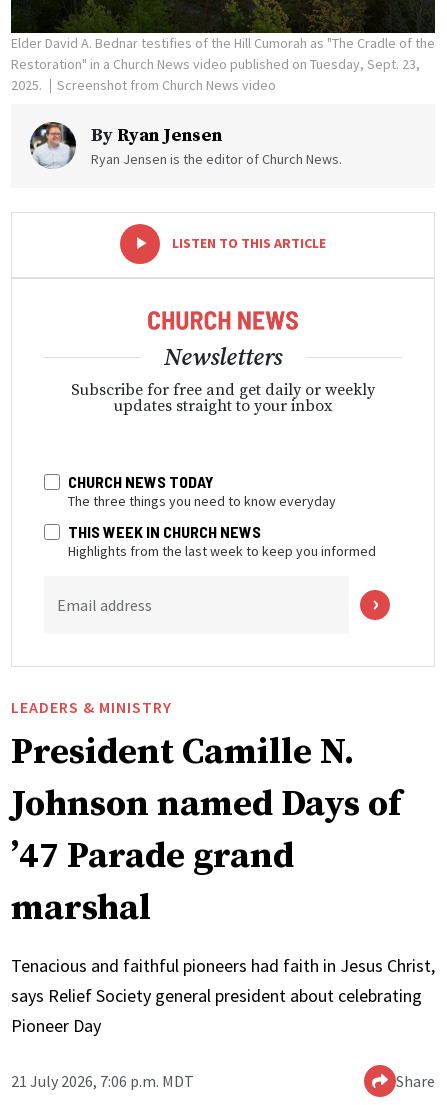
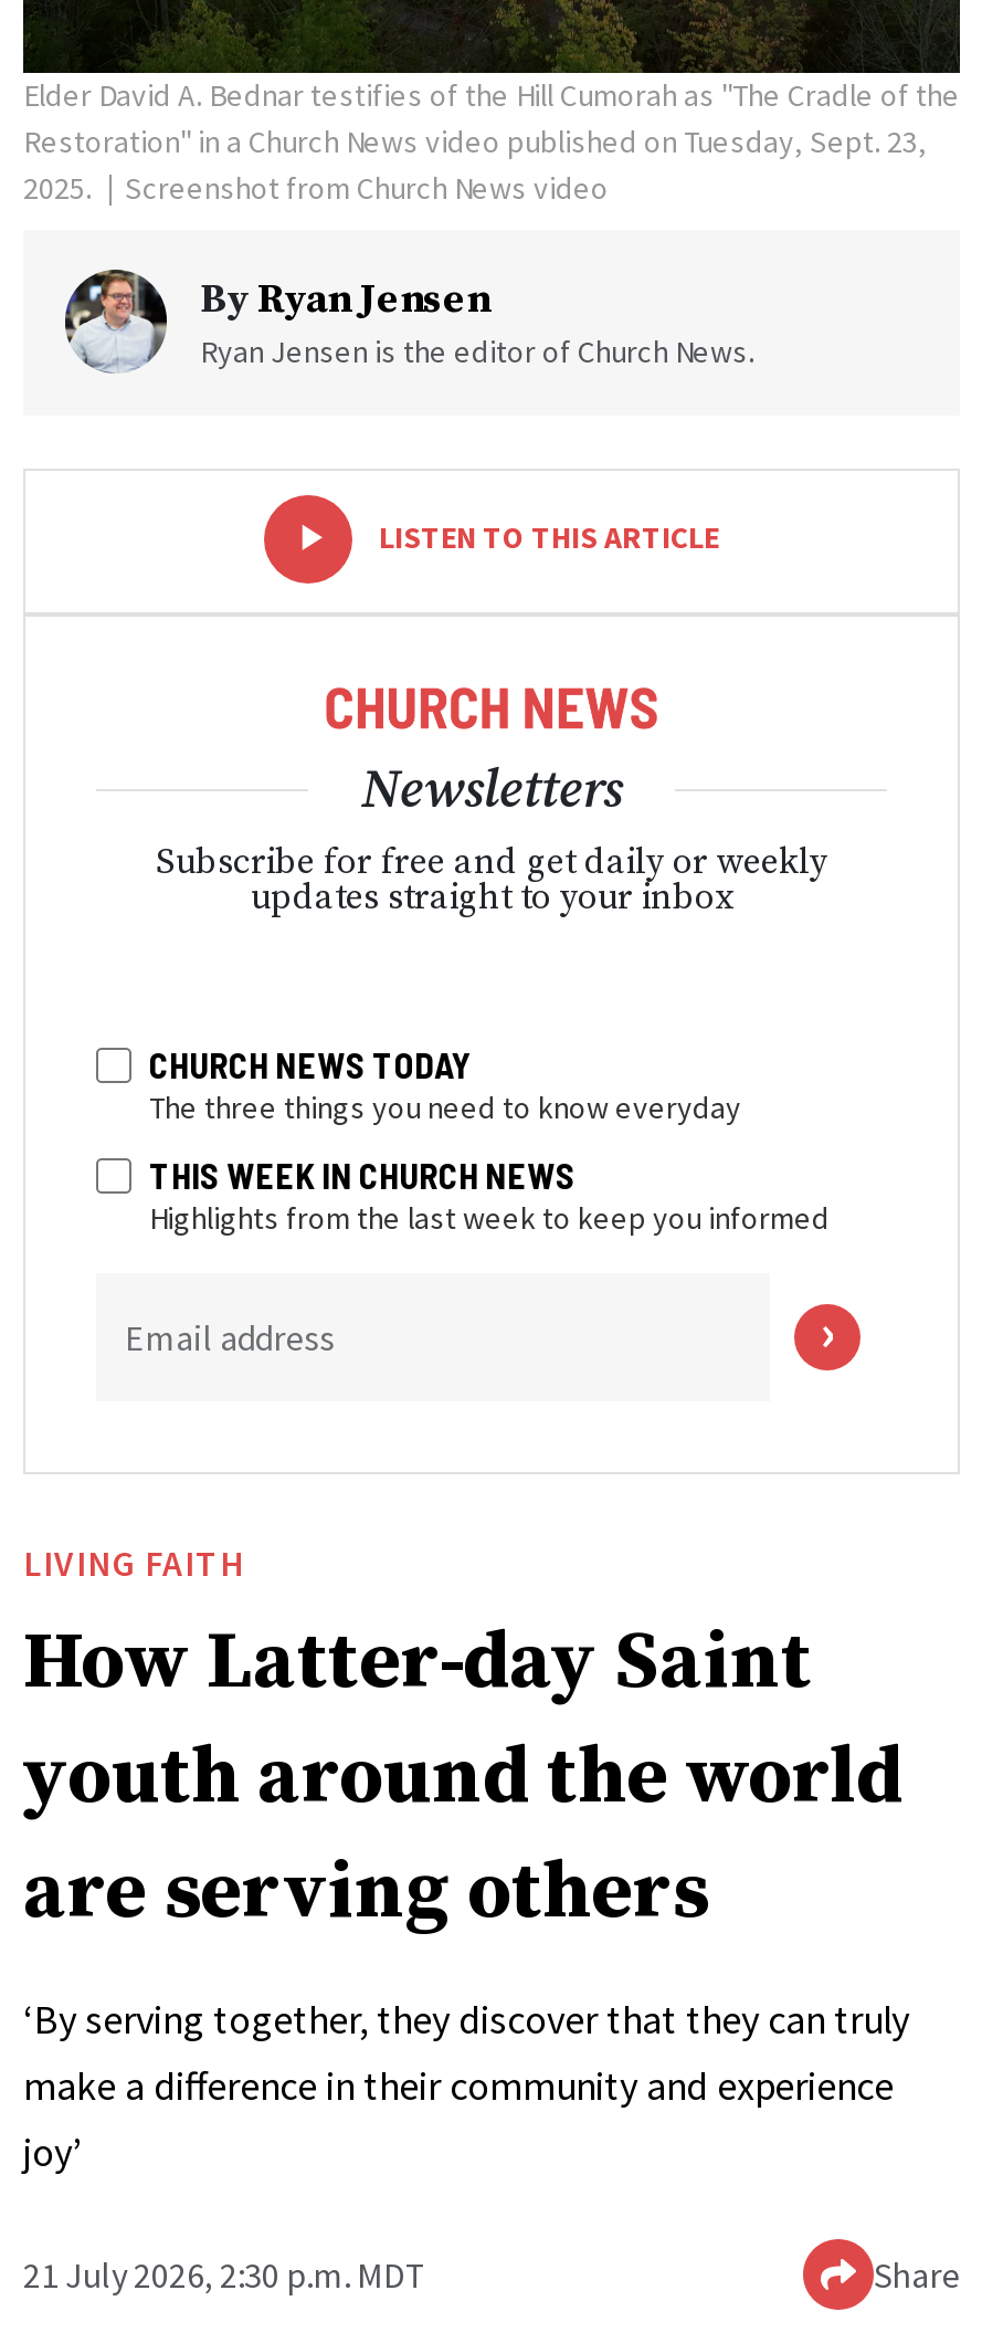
[11,697,401,931] LEADERS & MINISTRY | President Camille N. | Johnson named Days of | ’47 Parade grand | marshal -> [23,1541,902,1943] LIVING FAITH | How Latter-day Saint | youth around the world | are serving others
[11,954,435,1037] Tenacious and faithful pioneers had faith in Jesus Christ, | says Relief Society general president about celebrating | Pioneer Day -> [23,1994,909,2177] ‘By serving together, they discover that they can truly | make a difference in their community and experience | joy’
[11,1071,194,1091] 21 July 2026, 7:06 p.m. MDT -> [23,2253,427,2297] 21 July 2026, 2:30 p.m. MDT

